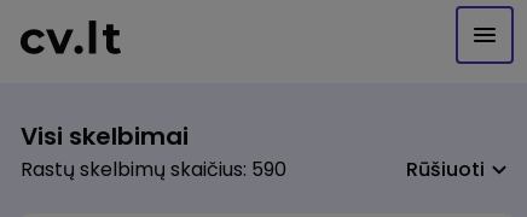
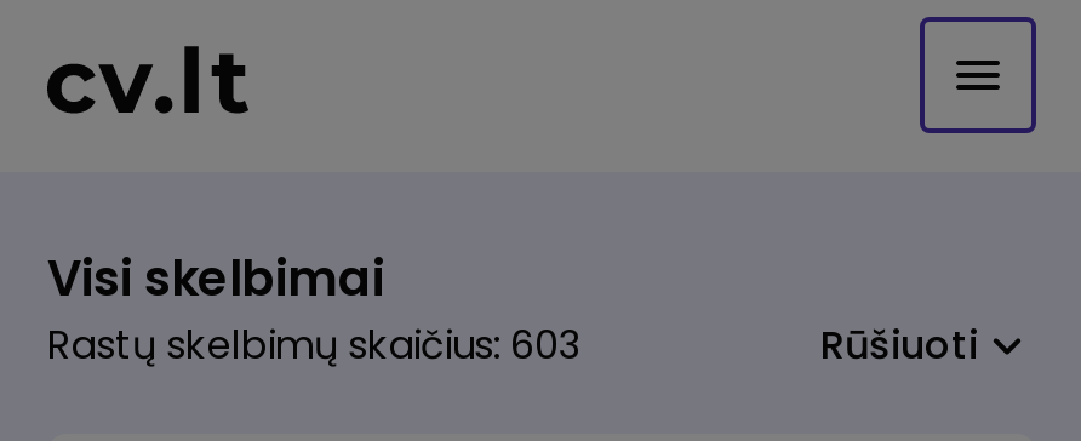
[21,156,286,183] Rastų skelbimų skaičius: 590 -> [47,317,580,373] Rastų skelbimų skaičius: 603

